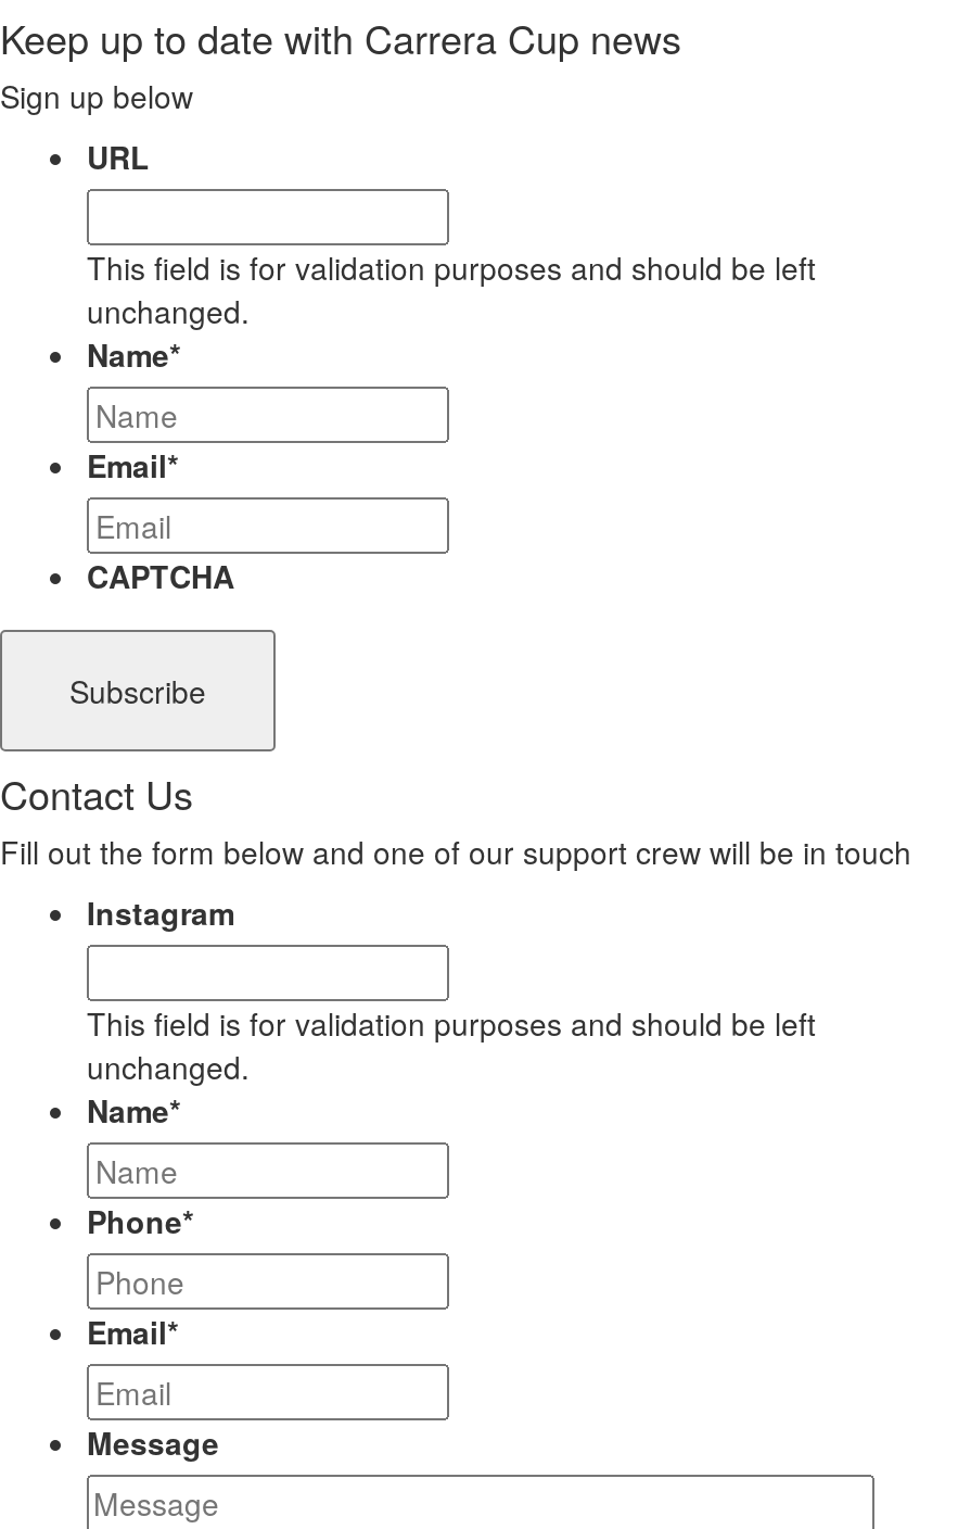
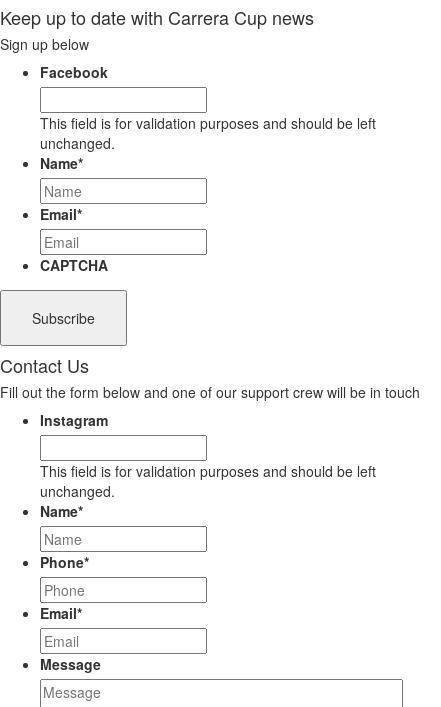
[87,135,150,179] URL -> [40,62,108,82] Facebook

